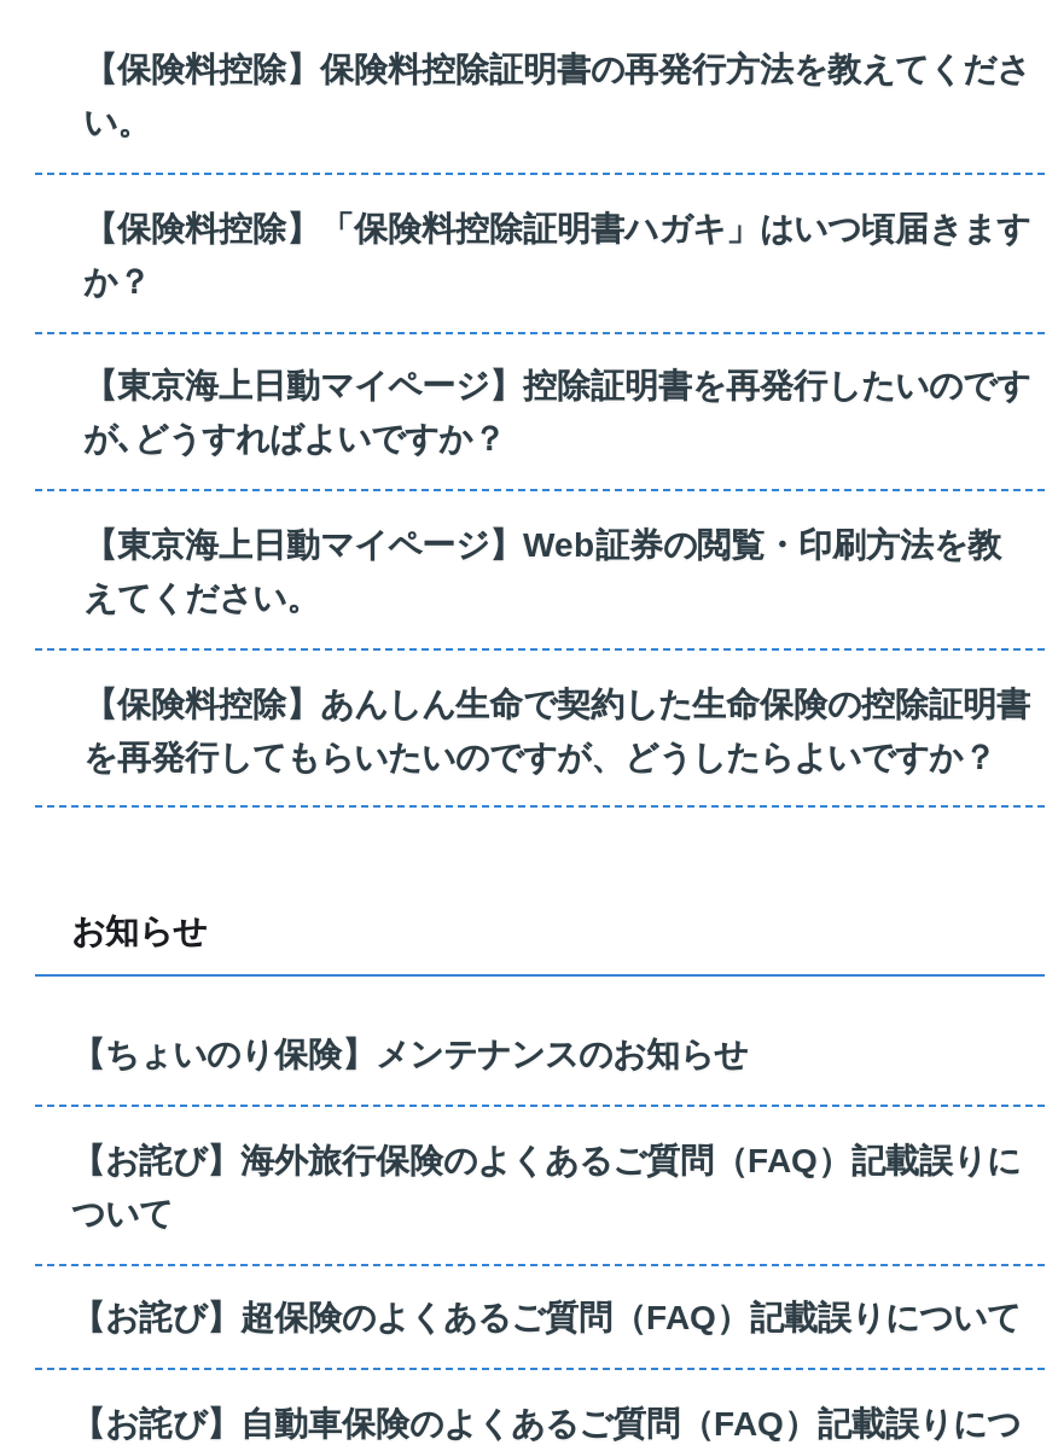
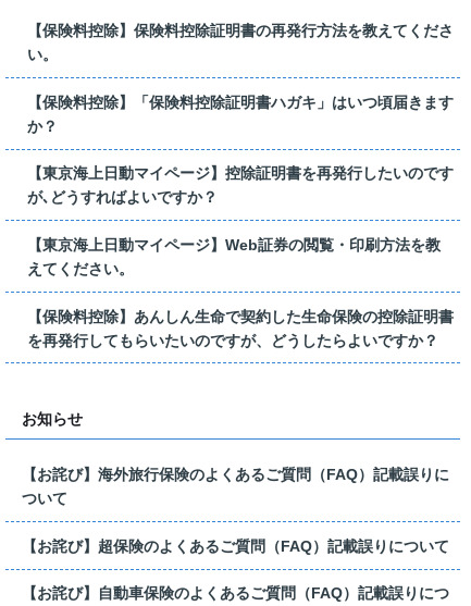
[71,1035,748,1074] 【ちょいのり保険】メンテナンスのお知らせ -> none

